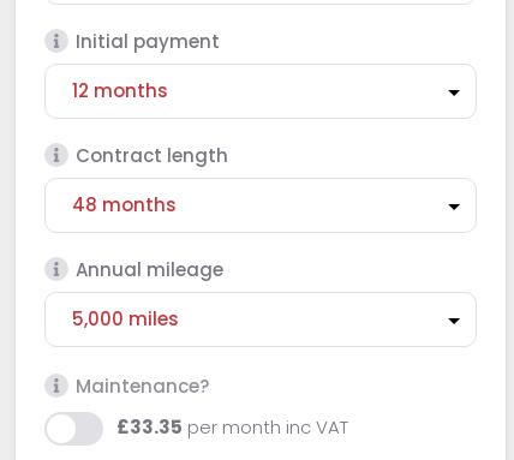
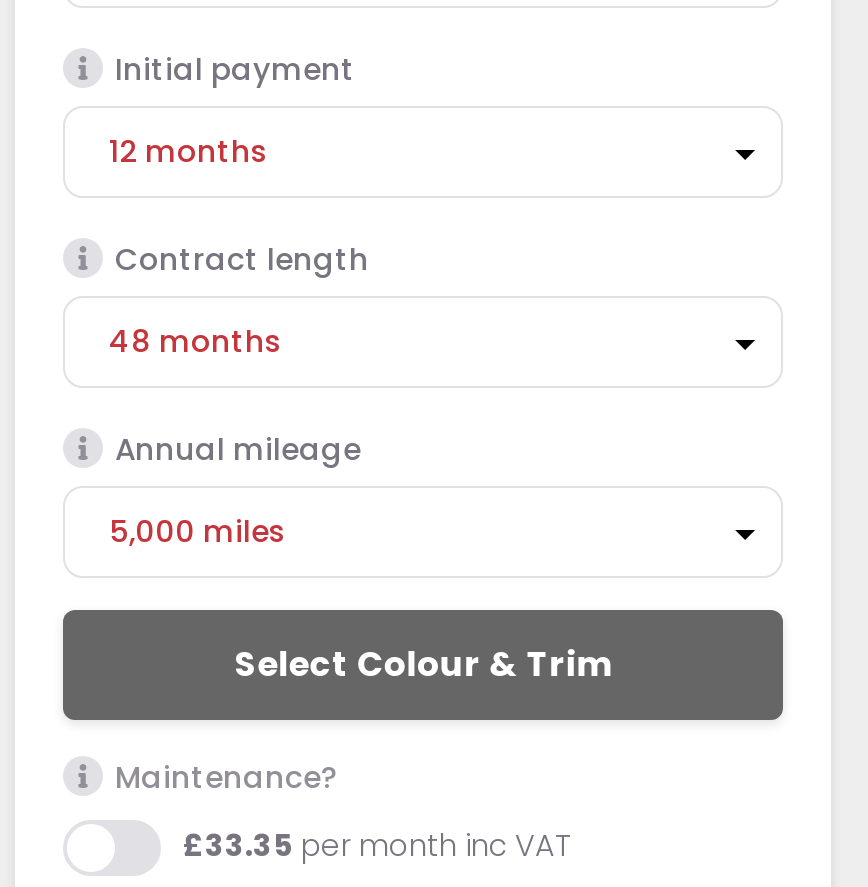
none -> [235,641,611,689] Select Colour & Trim

